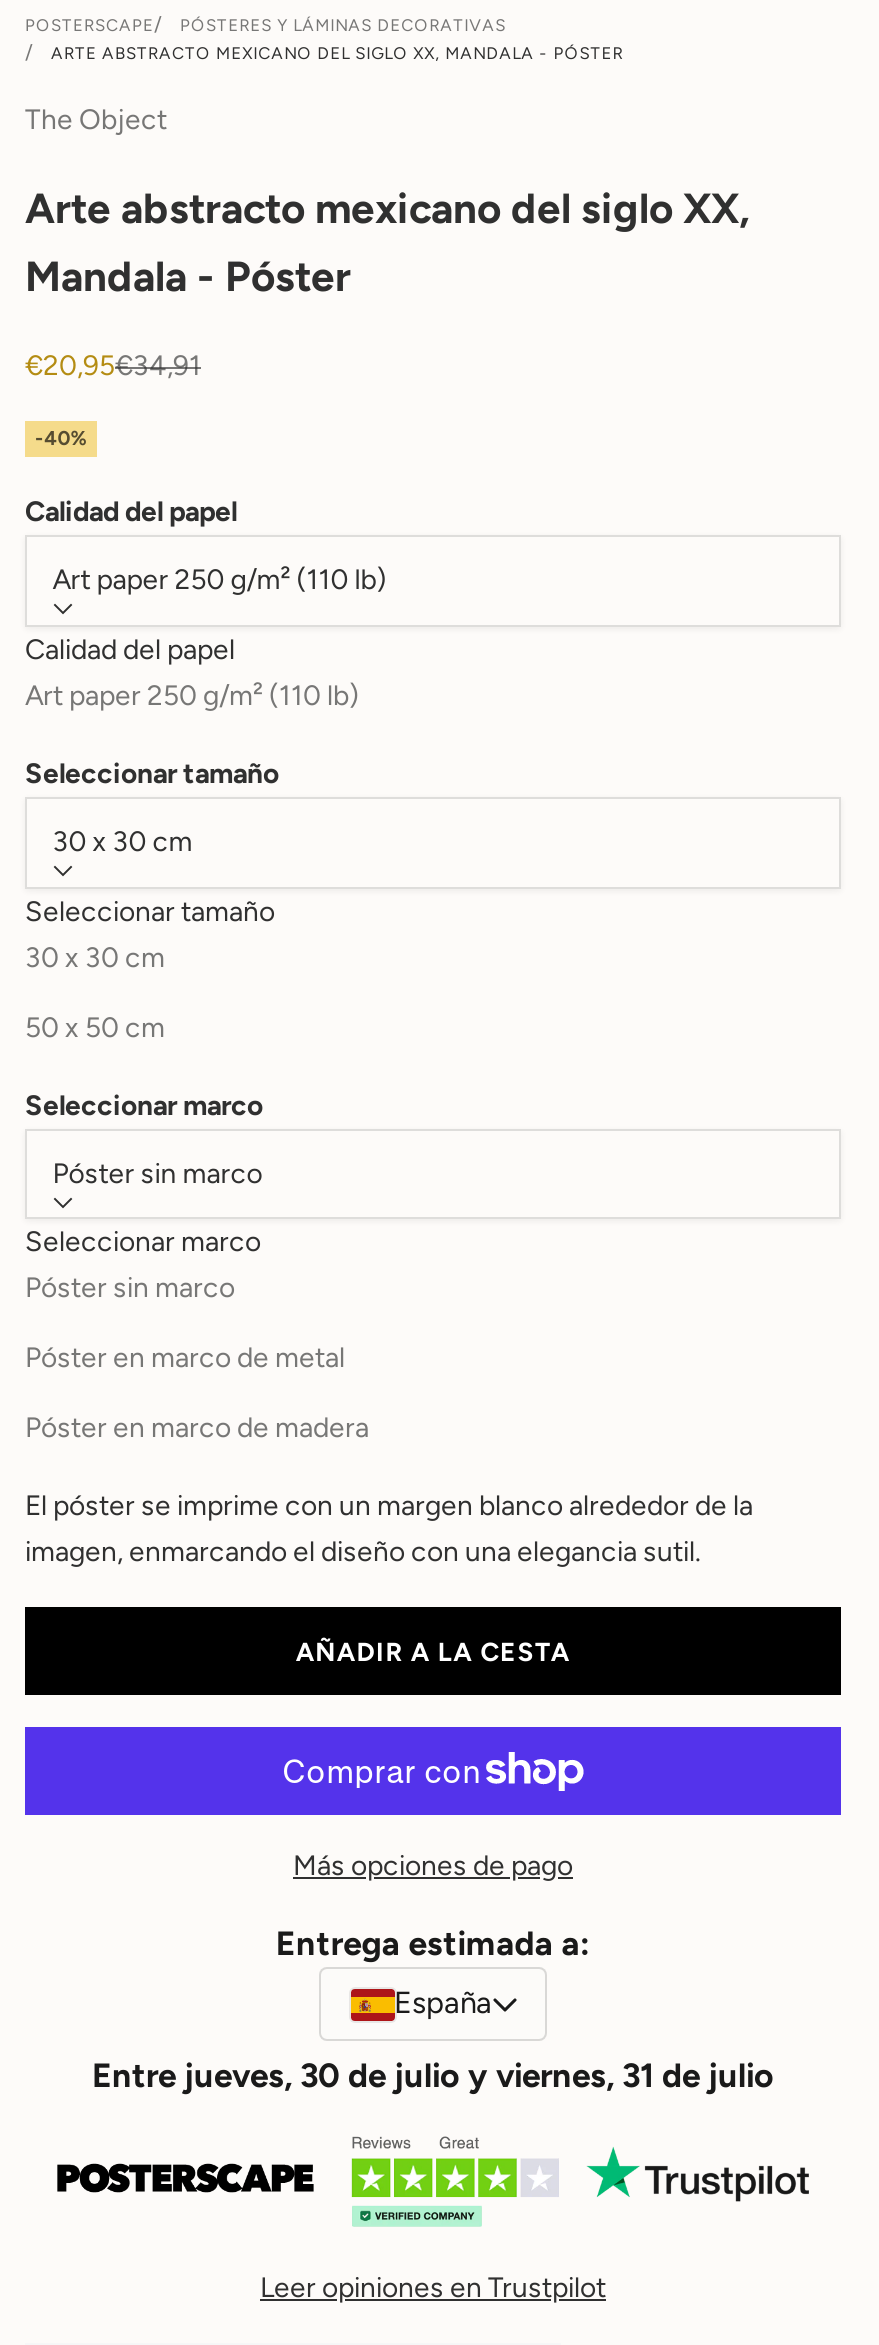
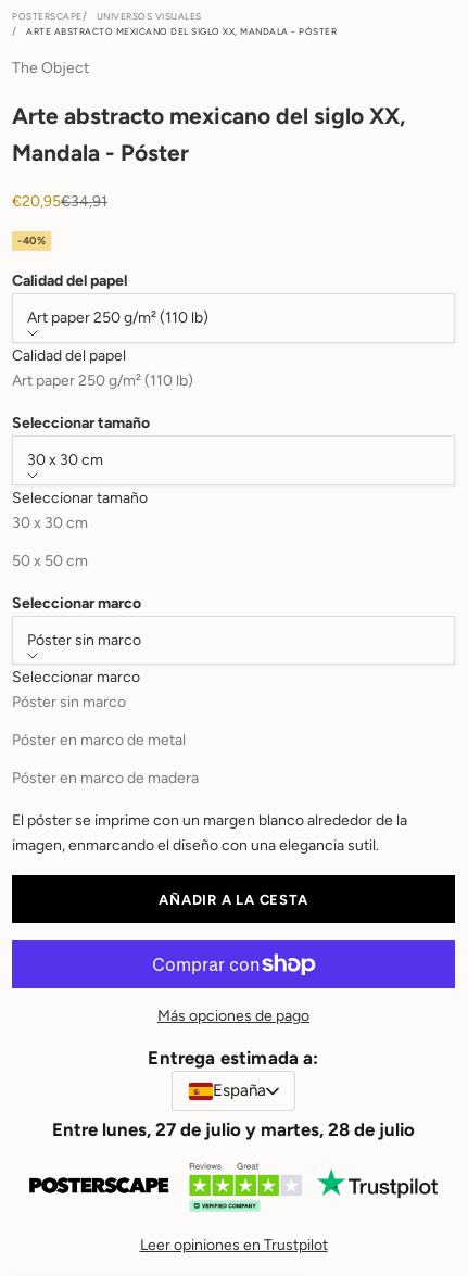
[180,15,506,35] PÓSTERES Y LÁMINAS DECORATIVAS -> [96,11,202,22] UNIVERSOS VISUALES
[92,2055,774,2095] Entre jueves, 30 de julio y viernes, 31 de julio -> [52,1119,415,1140] Entre lunes, 27 de julio y martes, 28 de julio

